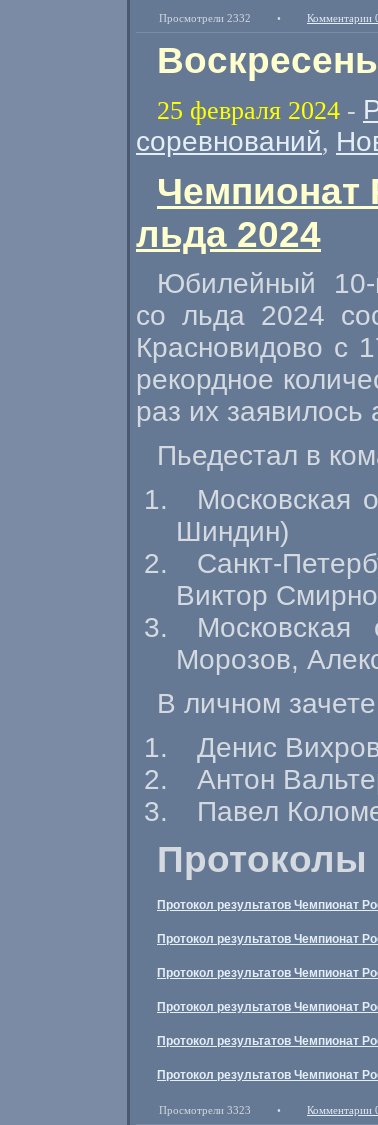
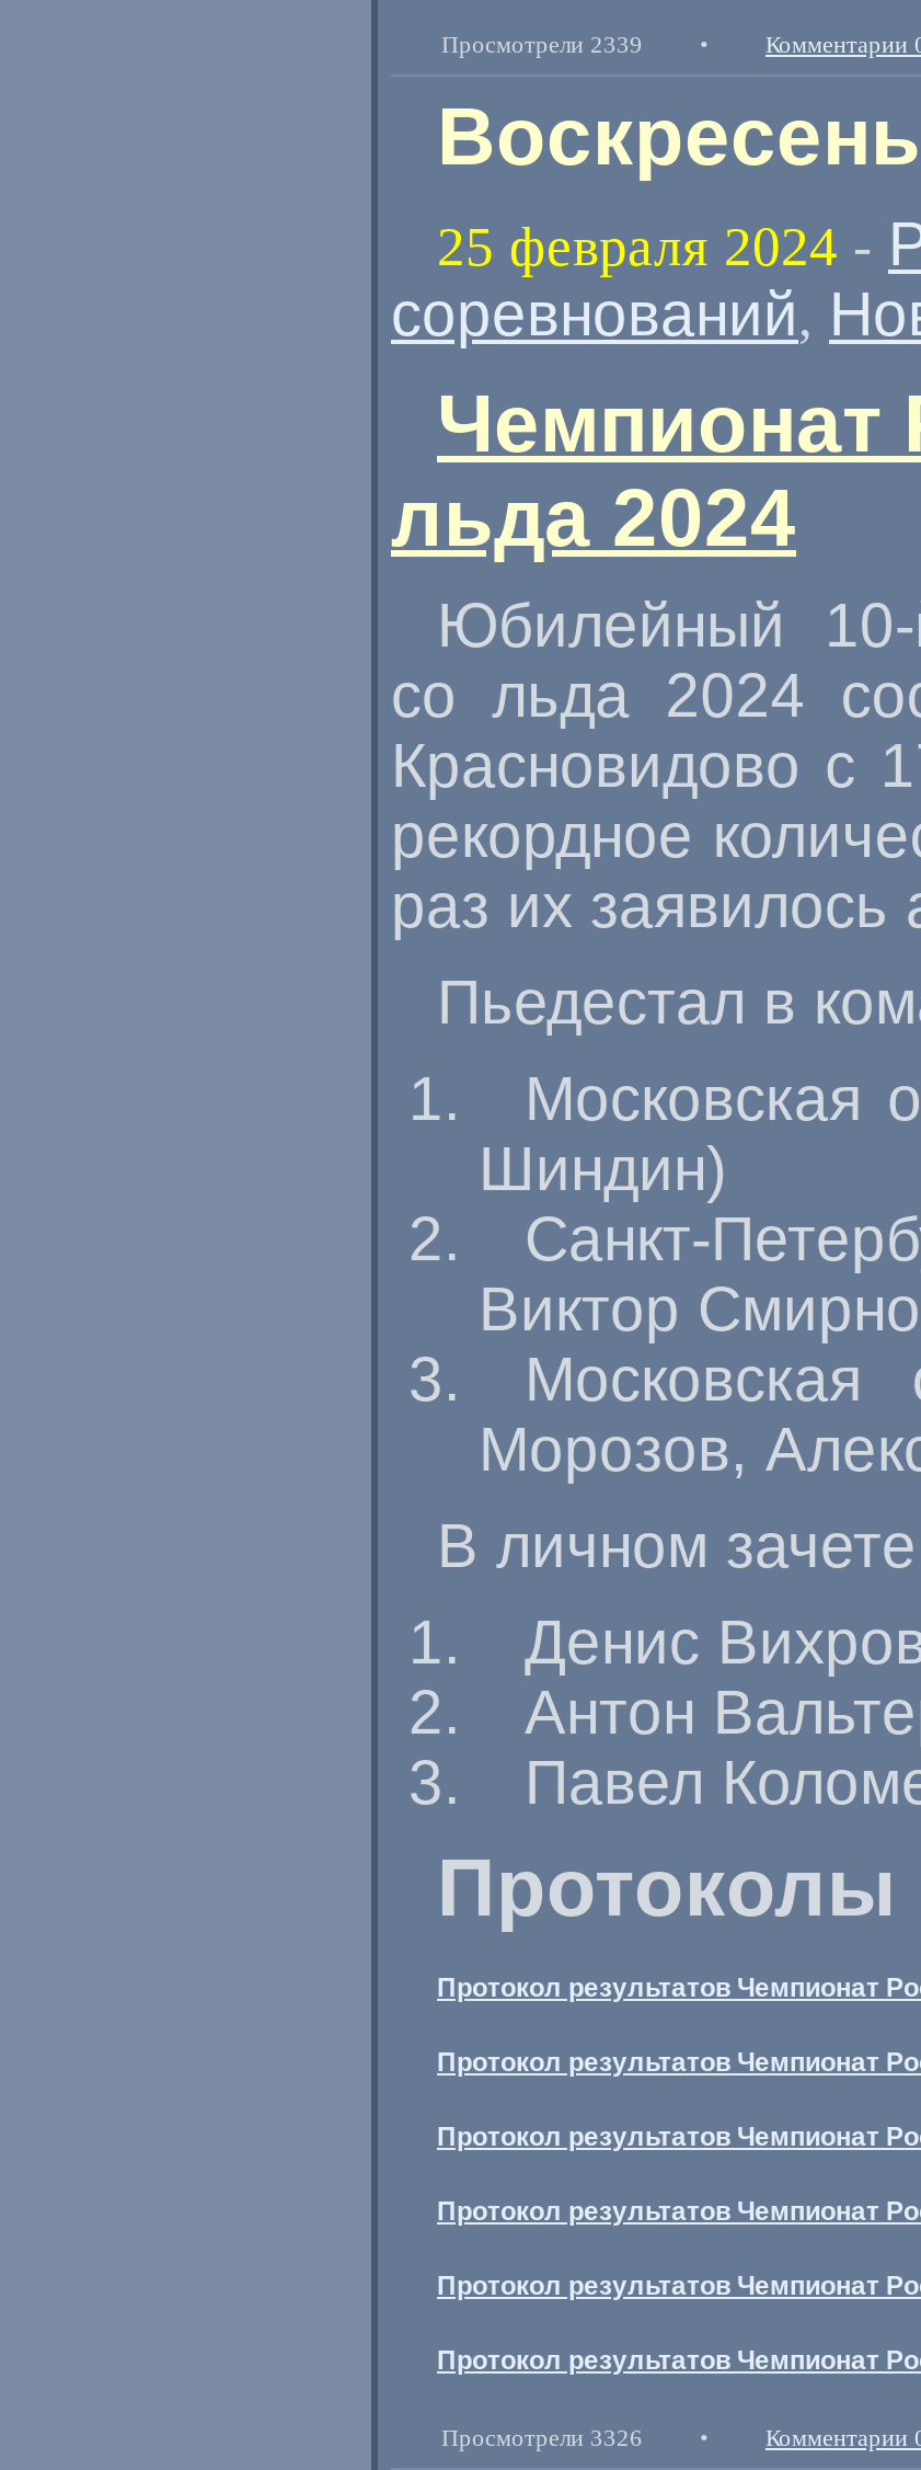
[159,12,251,24] Просмотрели 2332 -> [441,31,643,57] Просмотрели 2339
[159,1104,251,1116] Просмотрели 3323 -> [441,2424,643,2450] Просмотрели 3326

